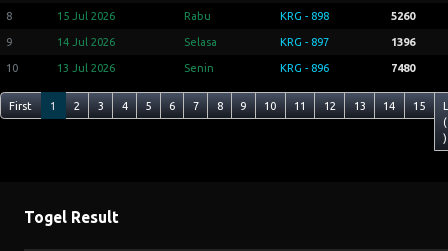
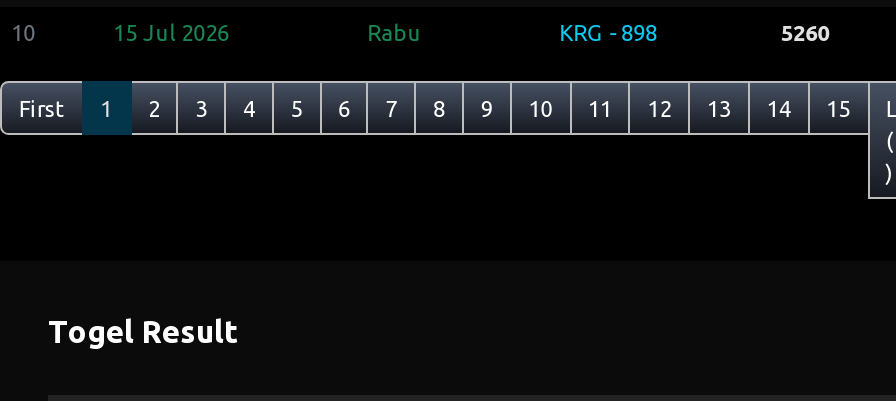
[6,10,12,22] 8 -> [11,21,35,45] 10
[6,36,415,74] 9 | 14 Jul 2026 | Selasa | KRG - 897 | 1396 | 10 | 13 Jul 2026 | Senin | KRG - 896 | 7480 -> none

